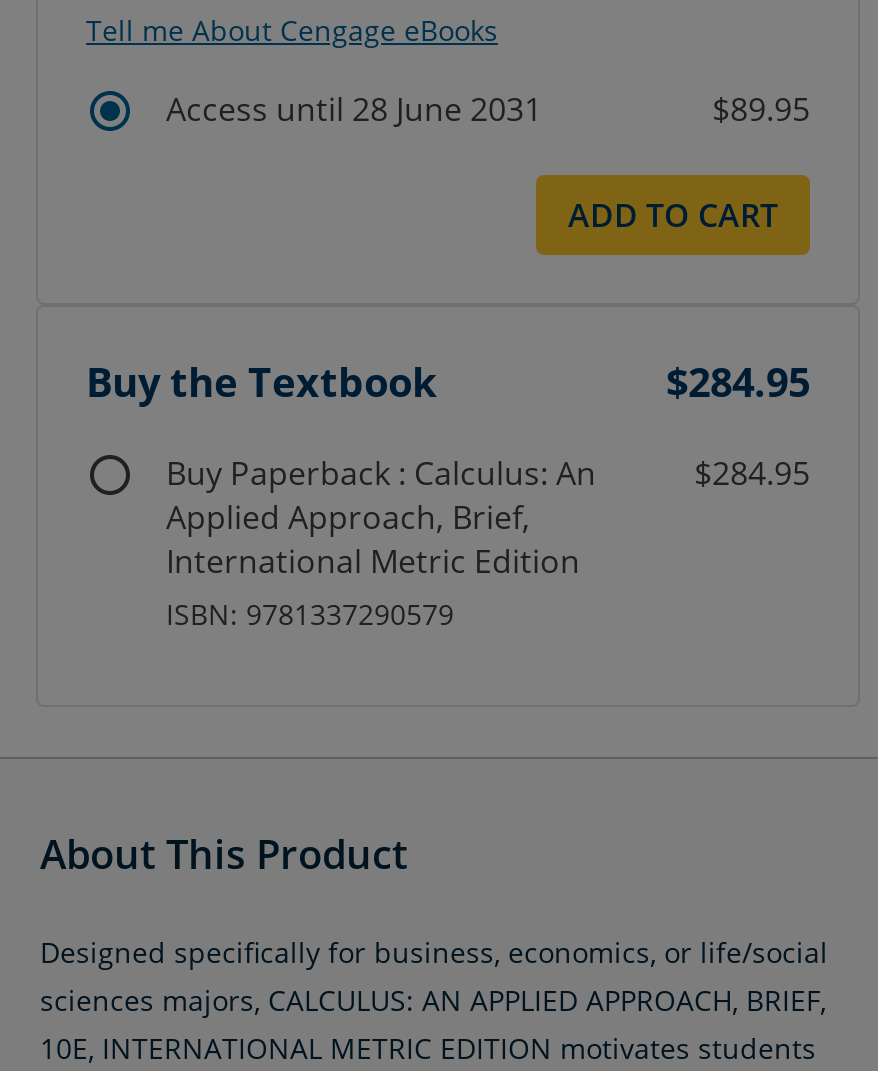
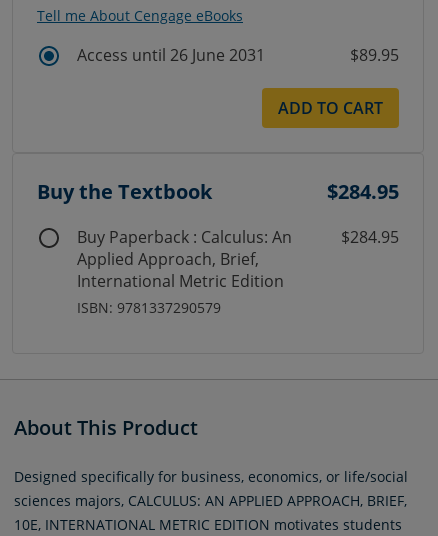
[166,86,542,130] Access until 28 June 2031 -> [77,44,265,66] Access until 26 June 2031

